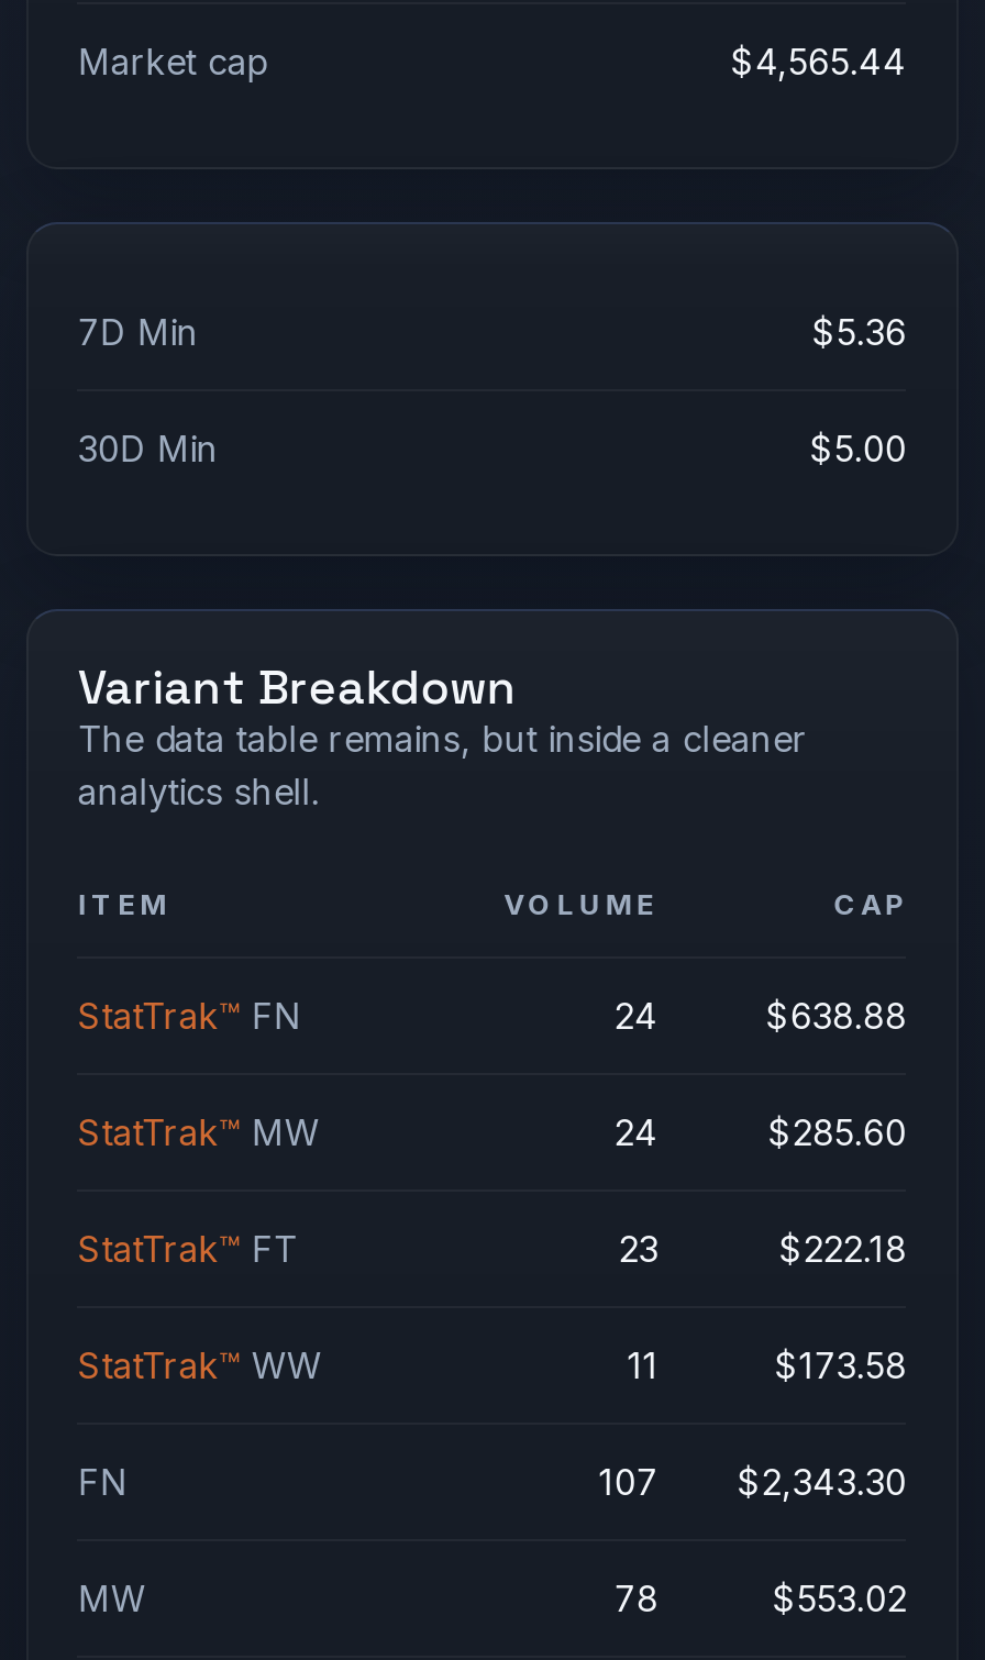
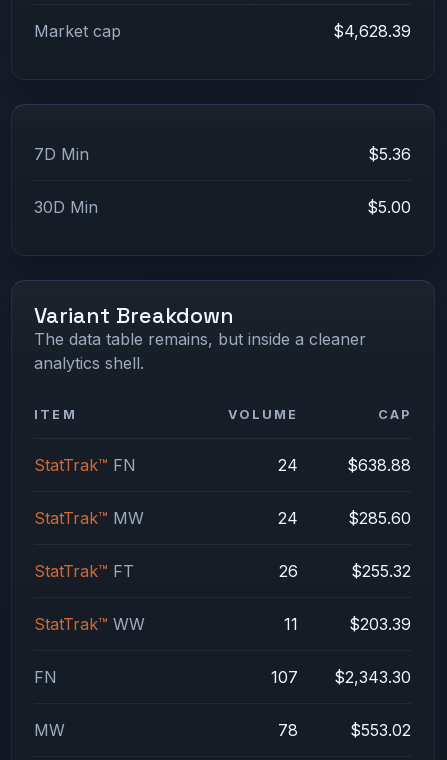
[731,40,907,84] $4,565.44 -> [333,21,411,41] $4,628.39
[619,1226,658,1270] 23 -> [279,560,298,580] 26
[779,1226,907,1270] $222.18 -> [351,560,411,580] $255.32
[775,1342,907,1386] $173.58 -> [349,613,411,633] $203.39

